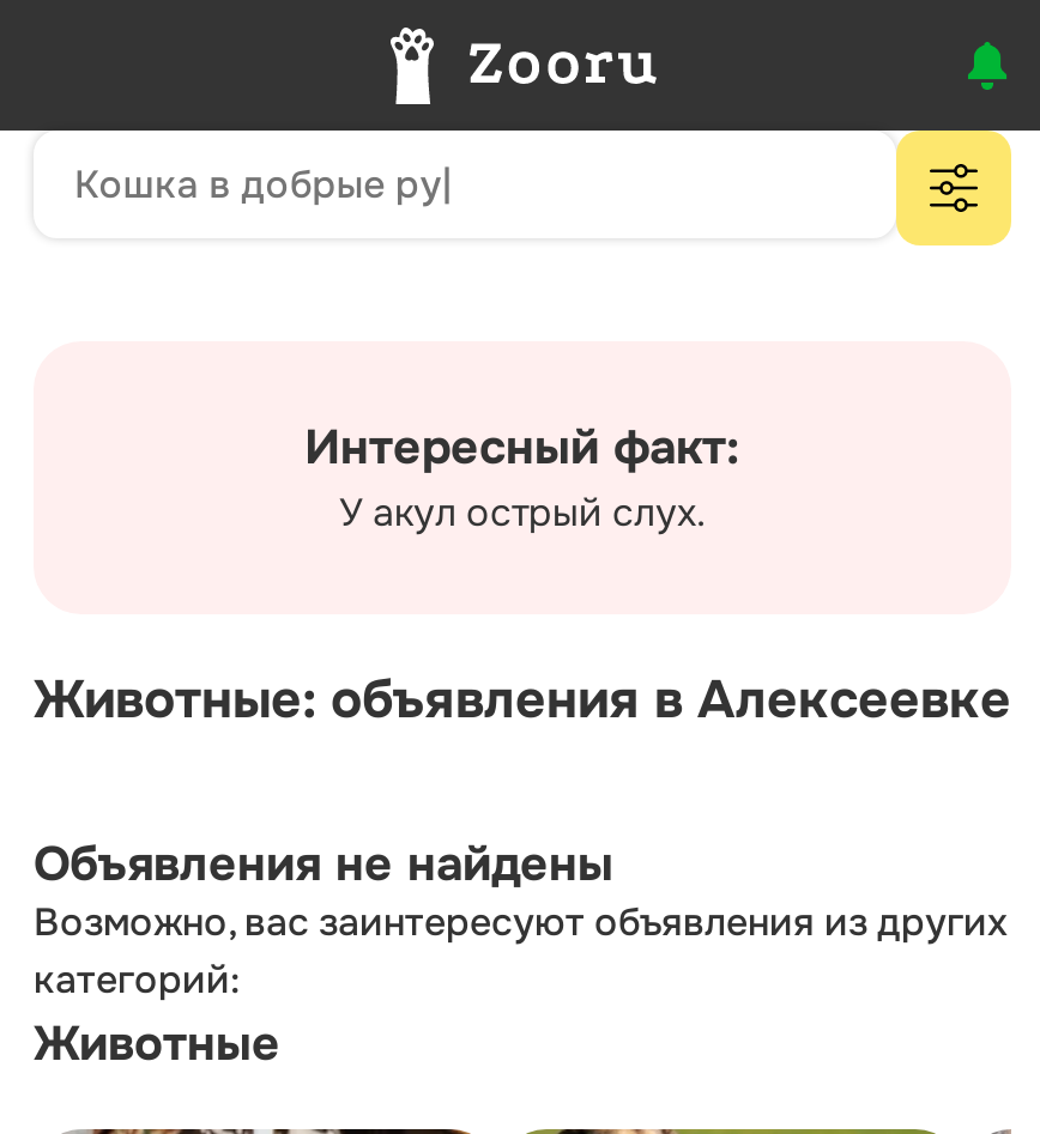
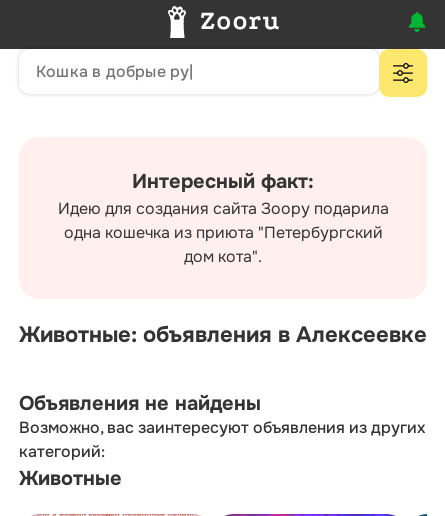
[339,487,706,538] У акул острый слух. -> [57,198,388,267] Идею для создания сайта Зоору подарила | одна кошечка из приюта "Петербургский | дом кота".

